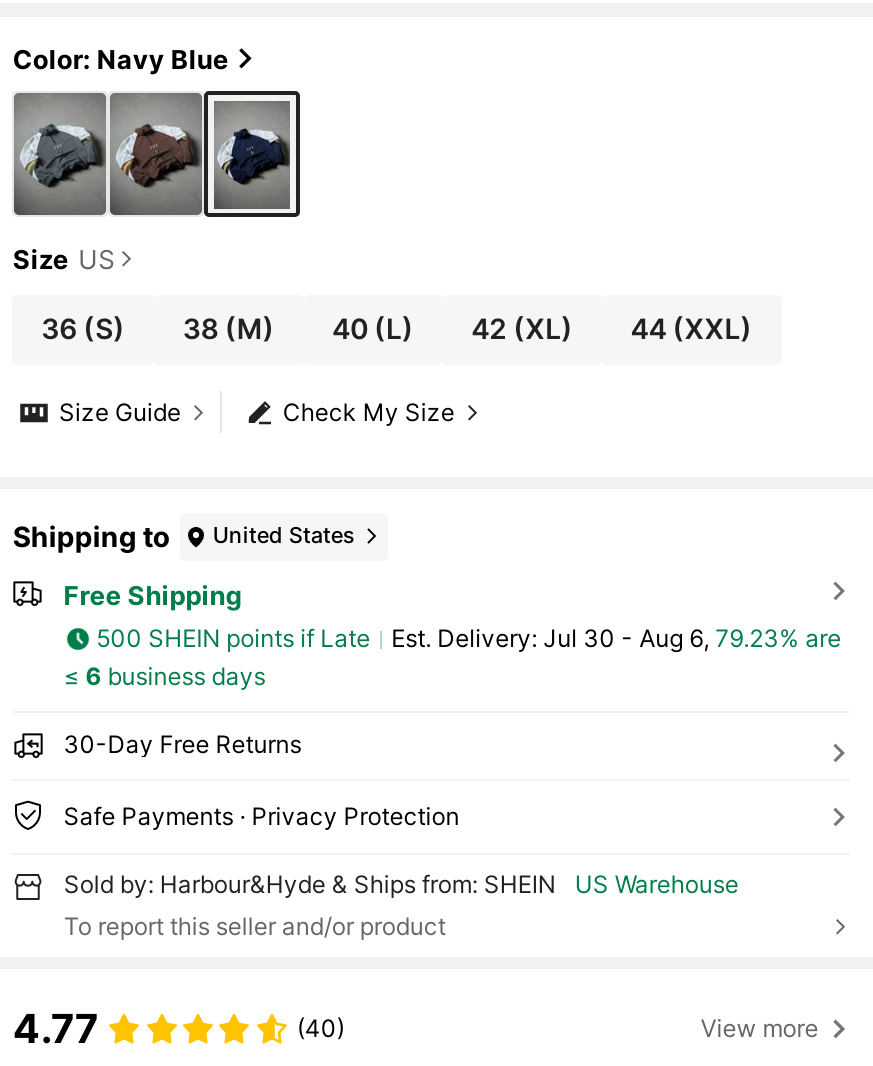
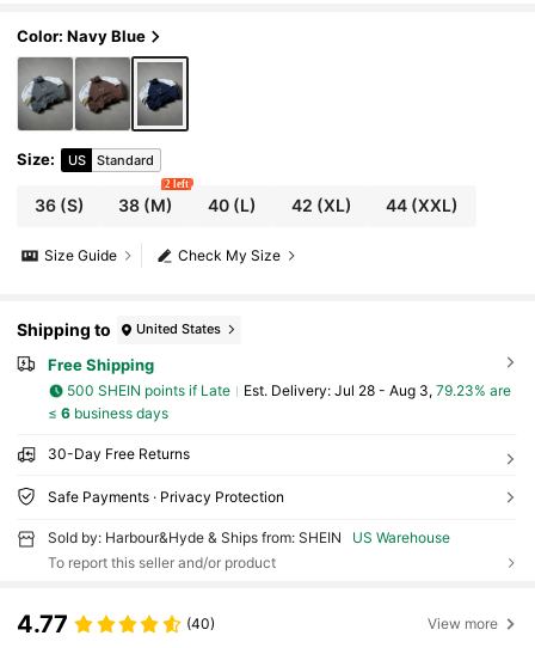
none -> [165,178,189,190] 2 left
[13,242,114,274] Size US -> [17,150,155,169] Size: | US | Standard
[391,624,841,654] Est. Delivery: Jul 30 - Aug 6, 79.23% are -> [243,382,511,400] Est. Delivery: Jul 28 - Aug 3, 79.23% are

